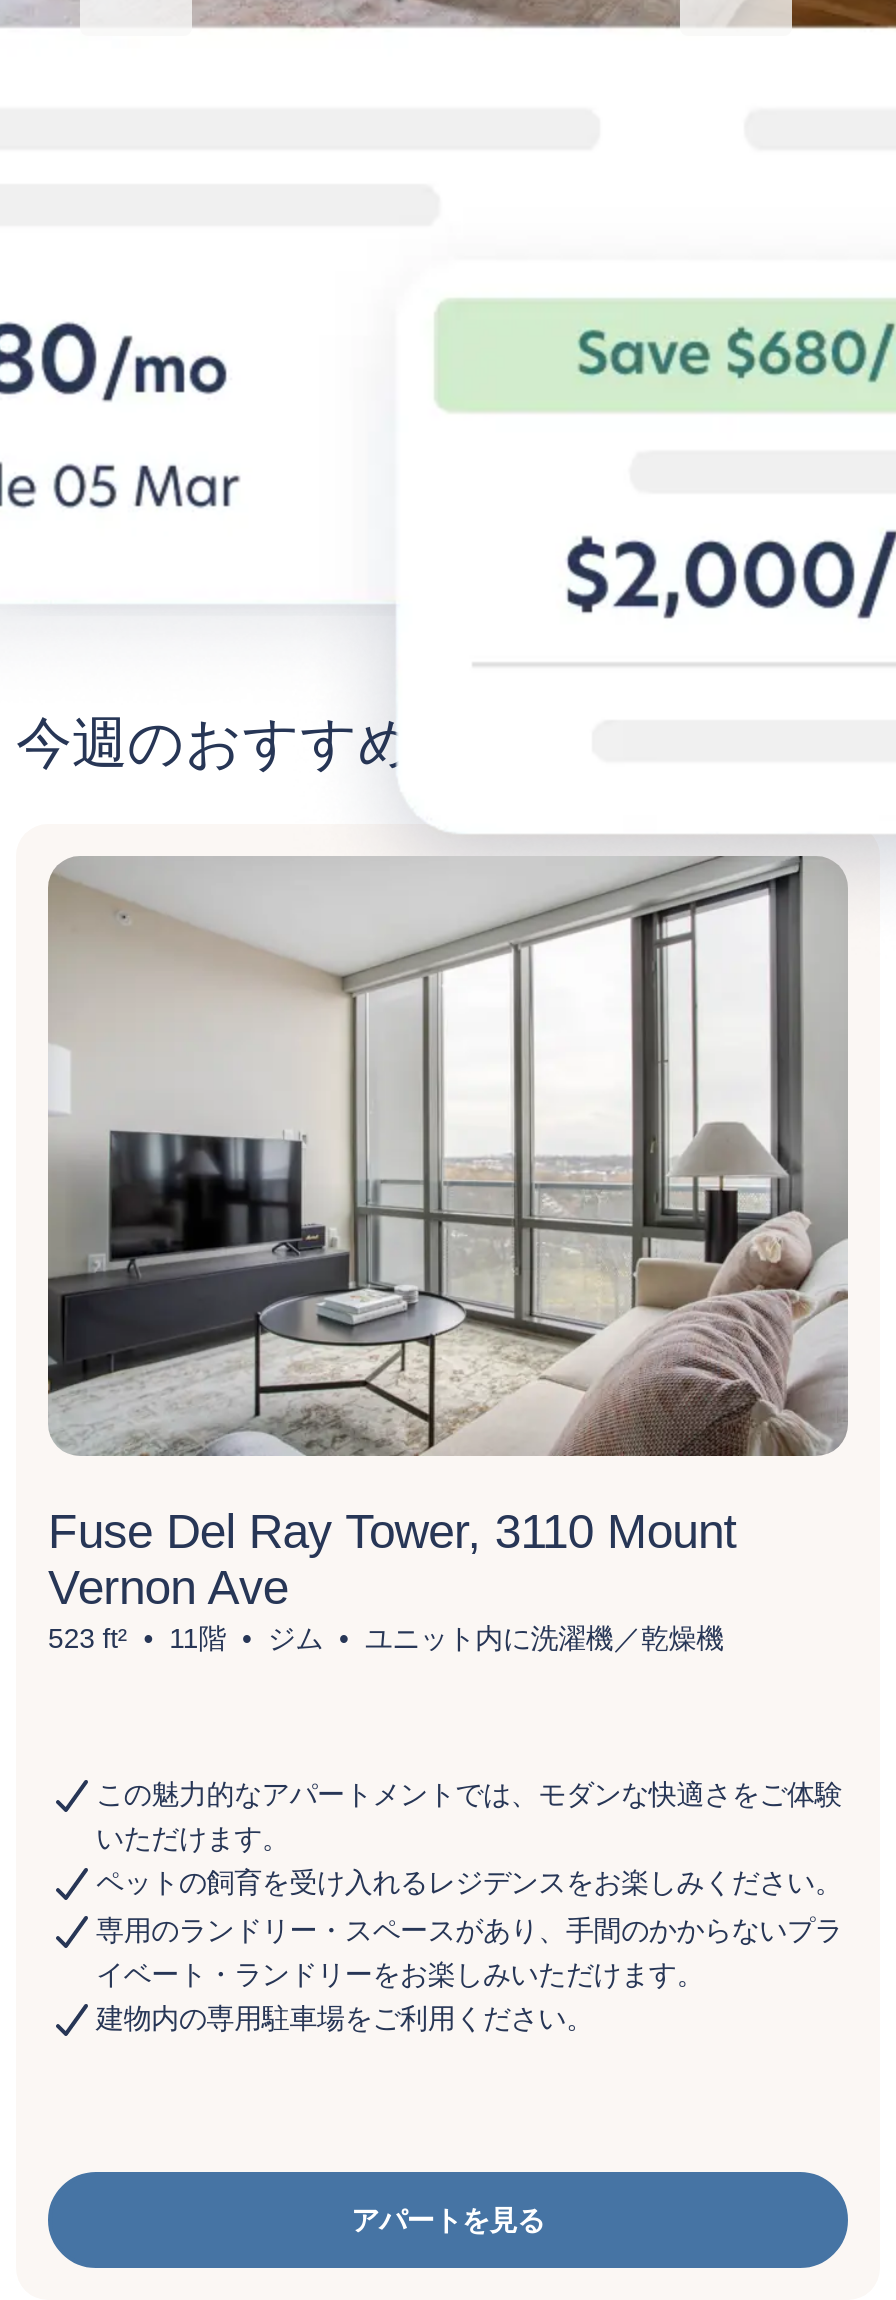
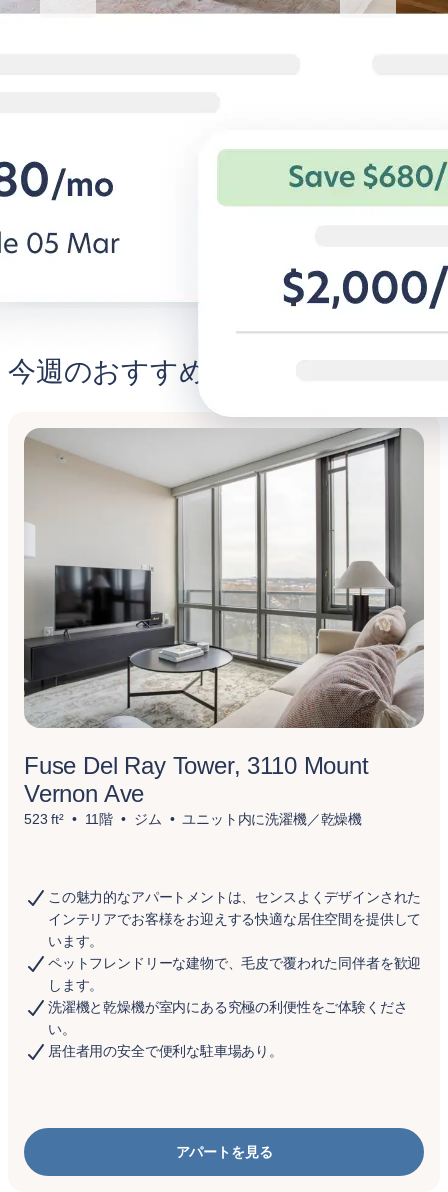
[96,1778,842,2034] この魅力的なアパートメントでは、モダンな快適さをご体験 | いただけます。 | ペットの飼育を受け入れるレジデンスをお楽しみください。 | 専用のランドリー・スペースがあり、手間のかからないプラ | イベート・ランドリーをお楽しみいただけます。 | 建物内の専用駐車場をご利用ください。 -> [48,889,421,1059] この魅力的なアパートメントは、センスよくデザインされた | インテリアでお客様をお迎えする快適な居住空間を提供して | います。 | ペットフレンドリーな建物で、毛皮で覆われた同伴者を歓迎 | します。 | 洗濯機と乾燥機が室内にある究極の利便性をご体験くださ | い。 | 居住者用の安全で便利な駐車場あり。

